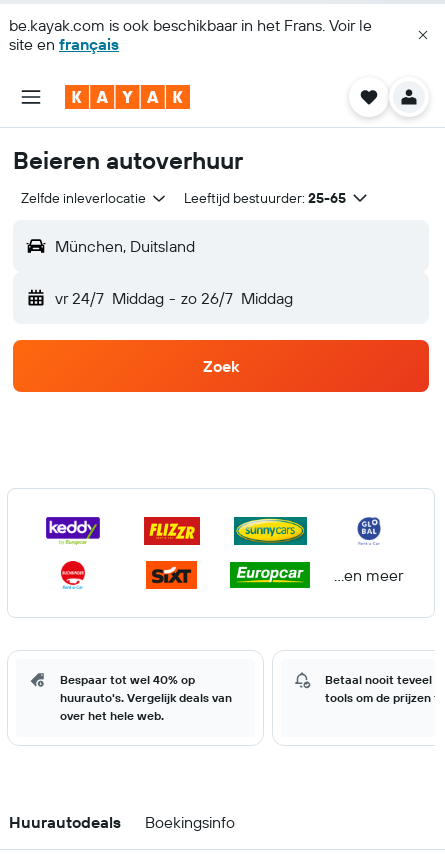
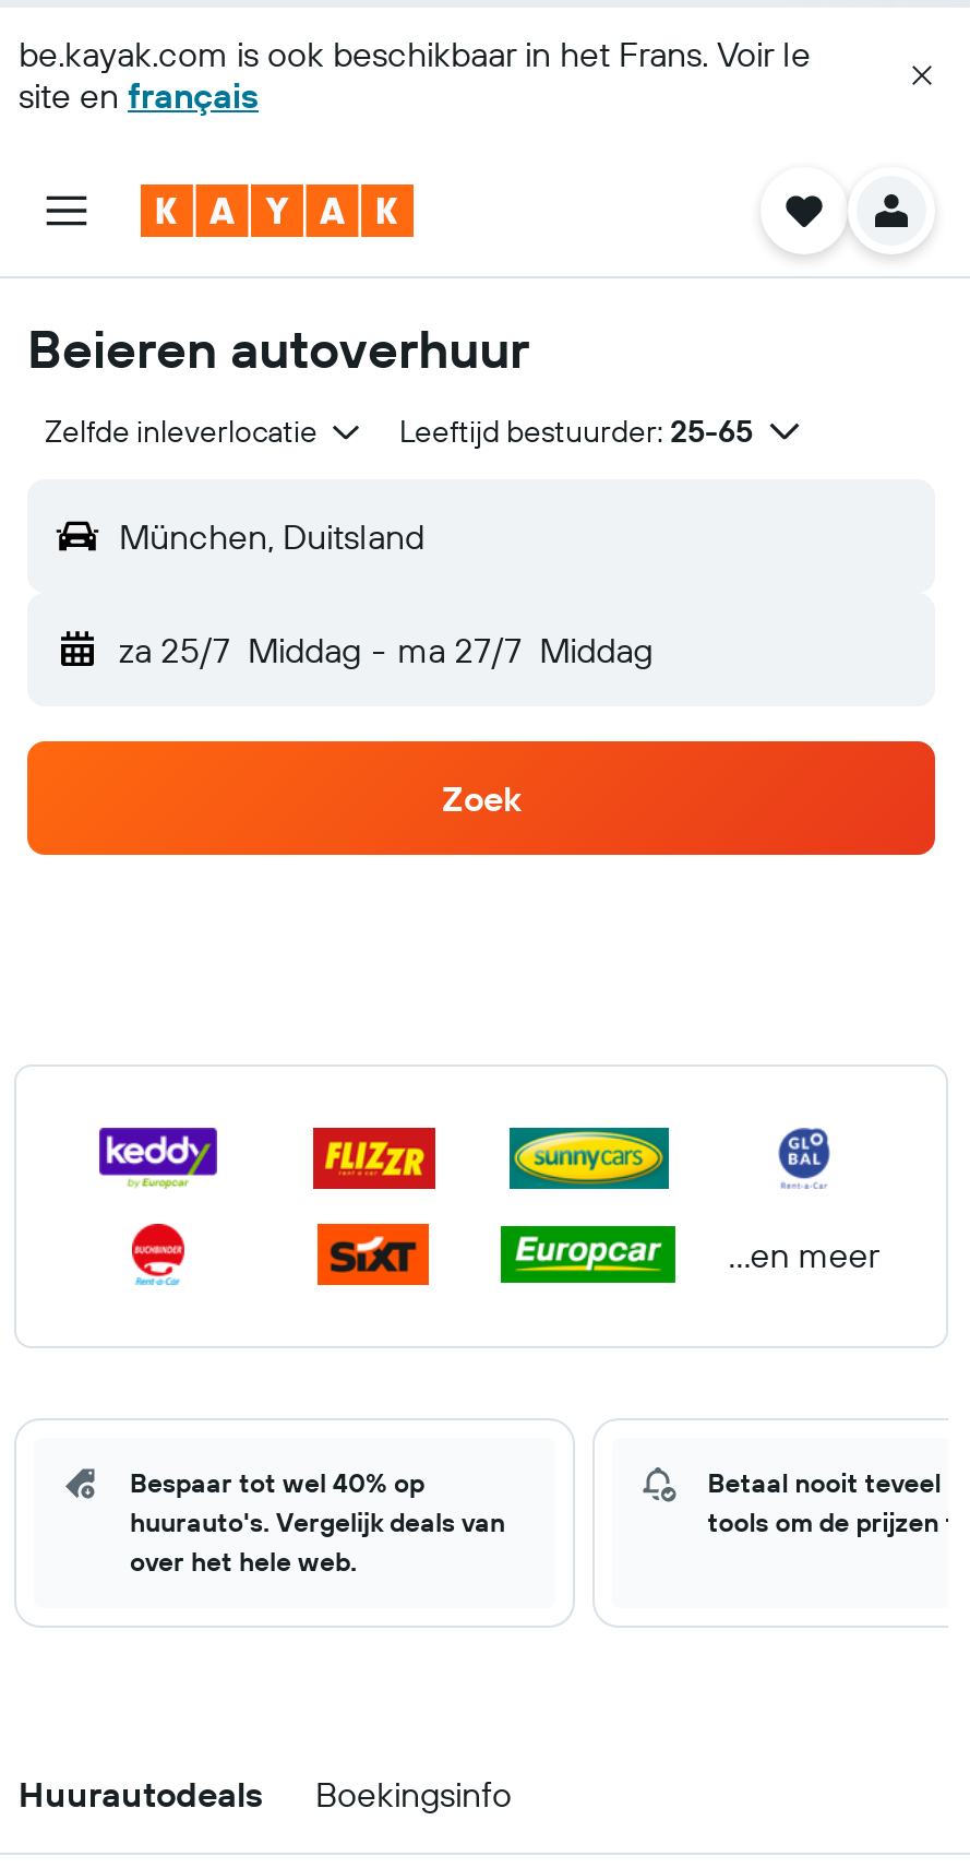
[55,288,293,308] vr 24/7 Middag - zo 26/7 Middag -> [119,628,653,671] za 25/7 Middag - ma 27/7 Middag

